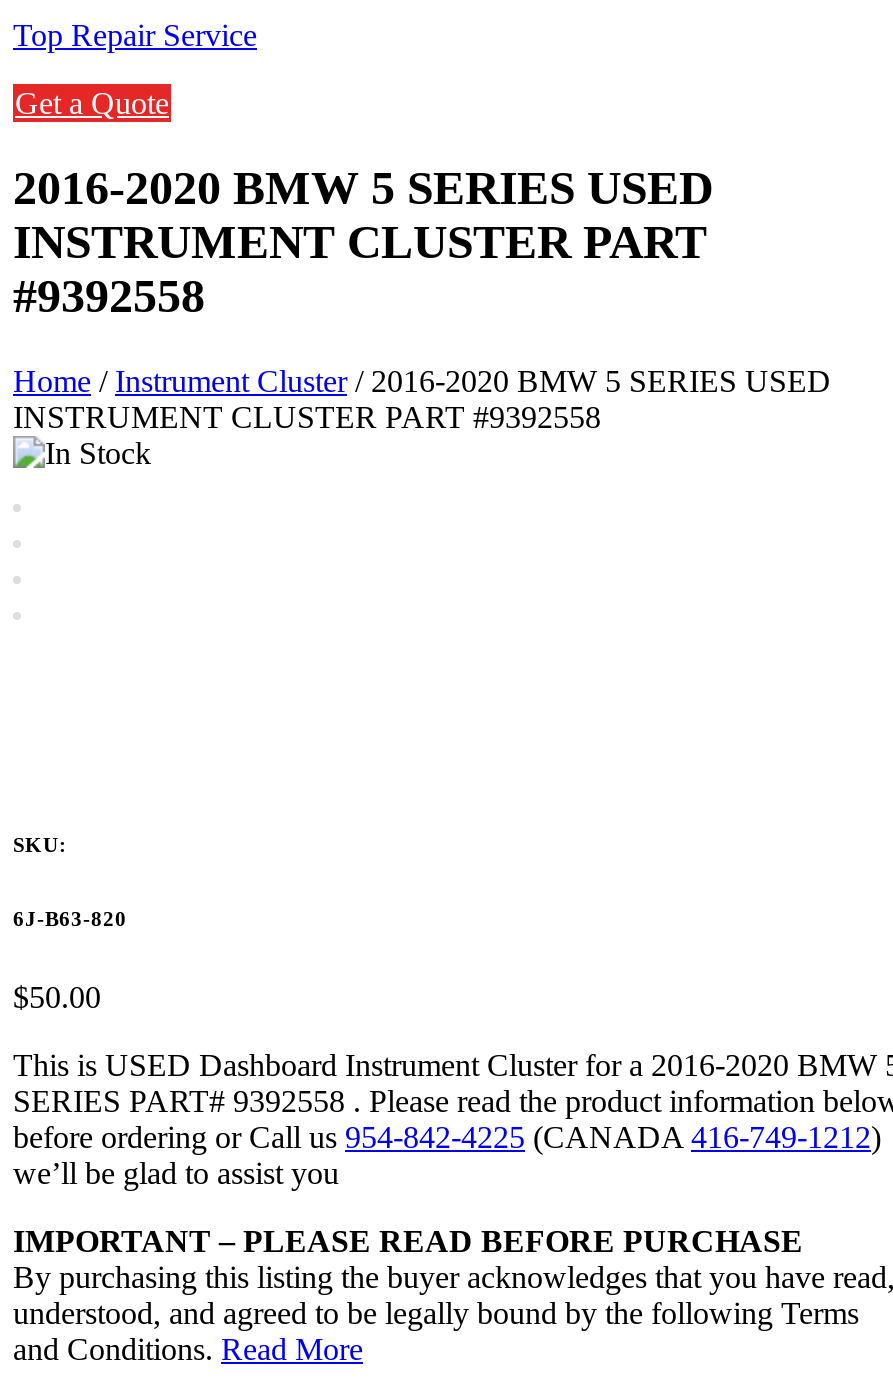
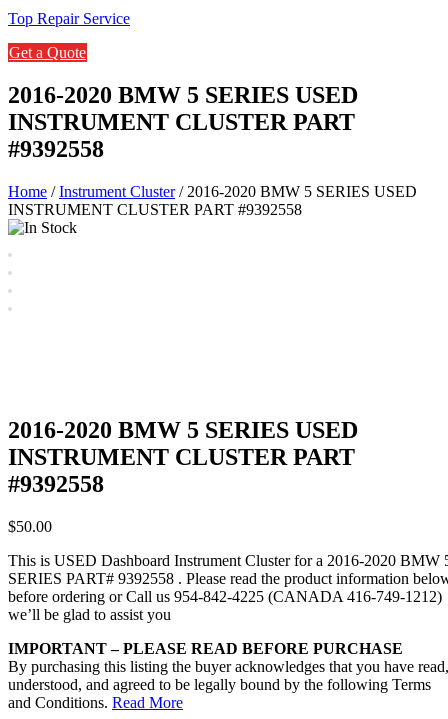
[13,832,127,930] SKU: | 6J-B63-820 -> [8,417,358,497] 2016-2020 BMW 5 SERIES USED | INSTRUMENT CLUSTER PART | #9392558

